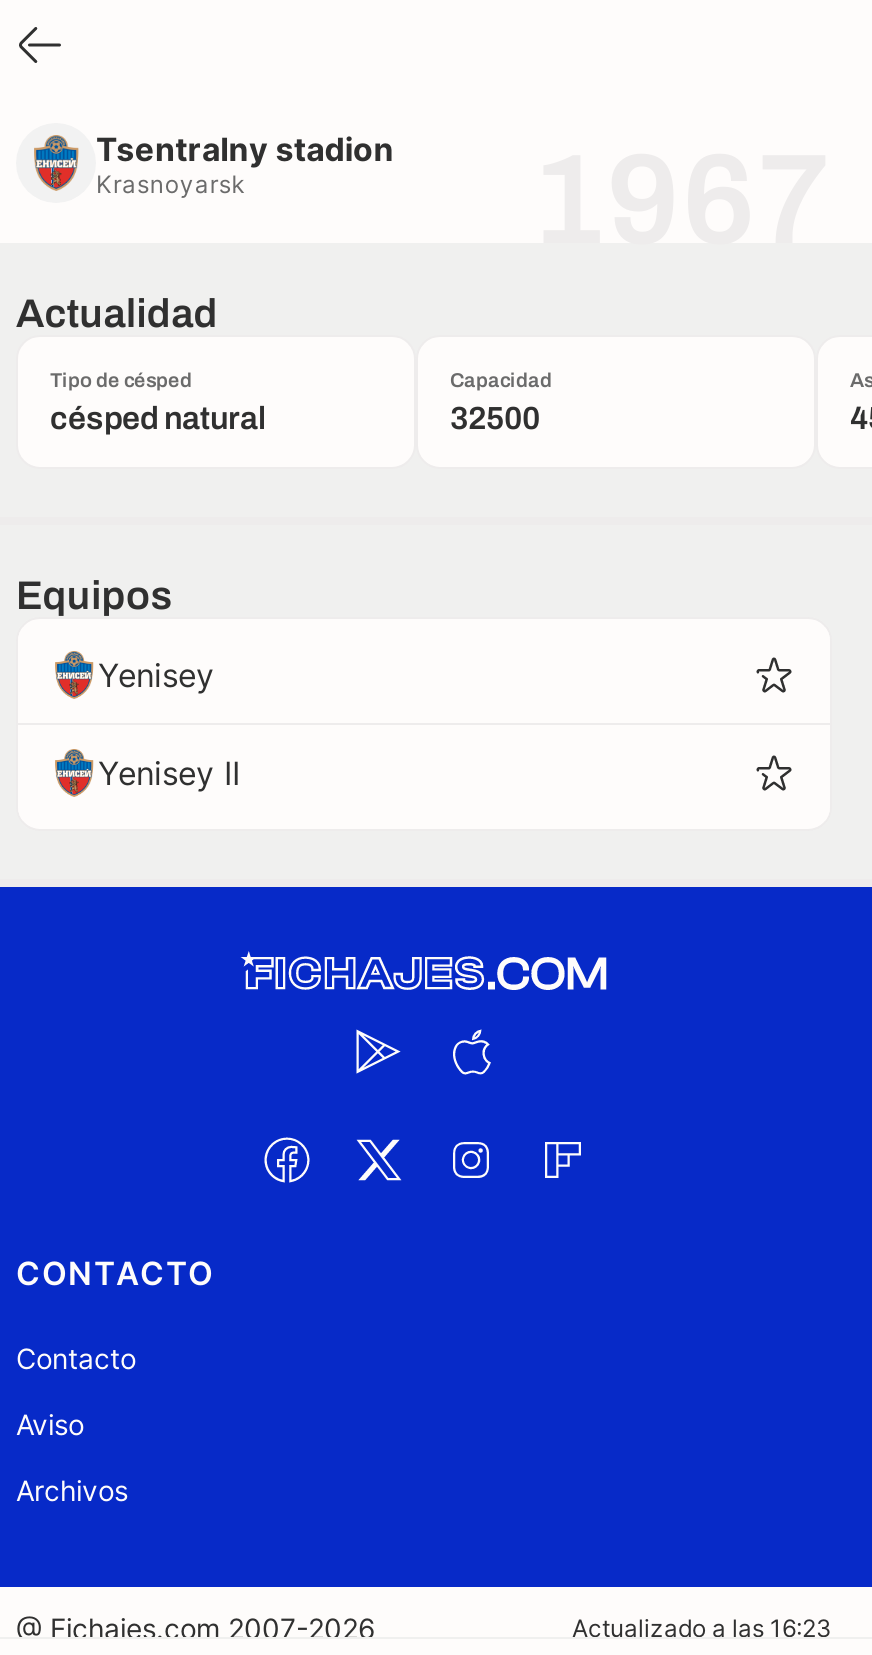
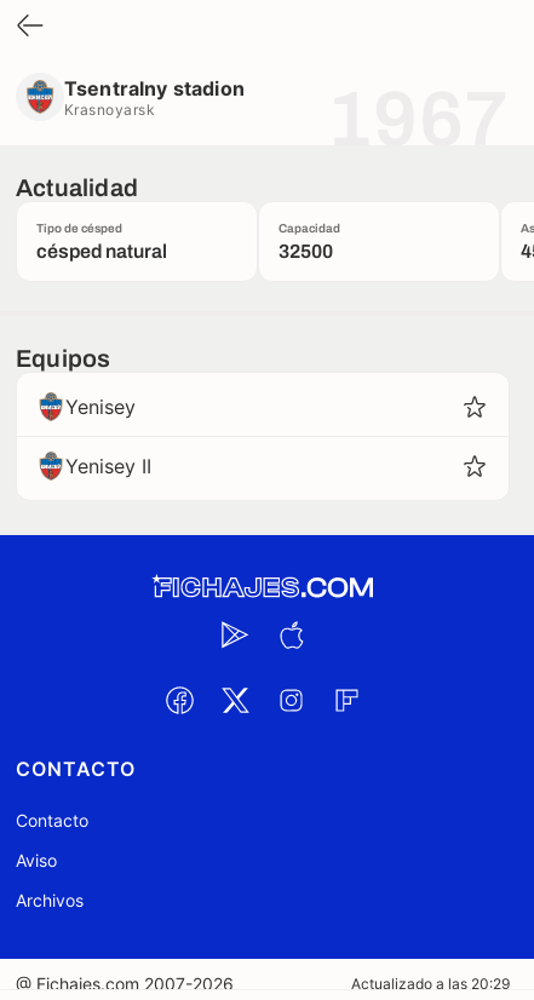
[572,1613,832,1643] Actualizado a las 16:23 -> [351,975,510,993] Actualizado a las 20:29

